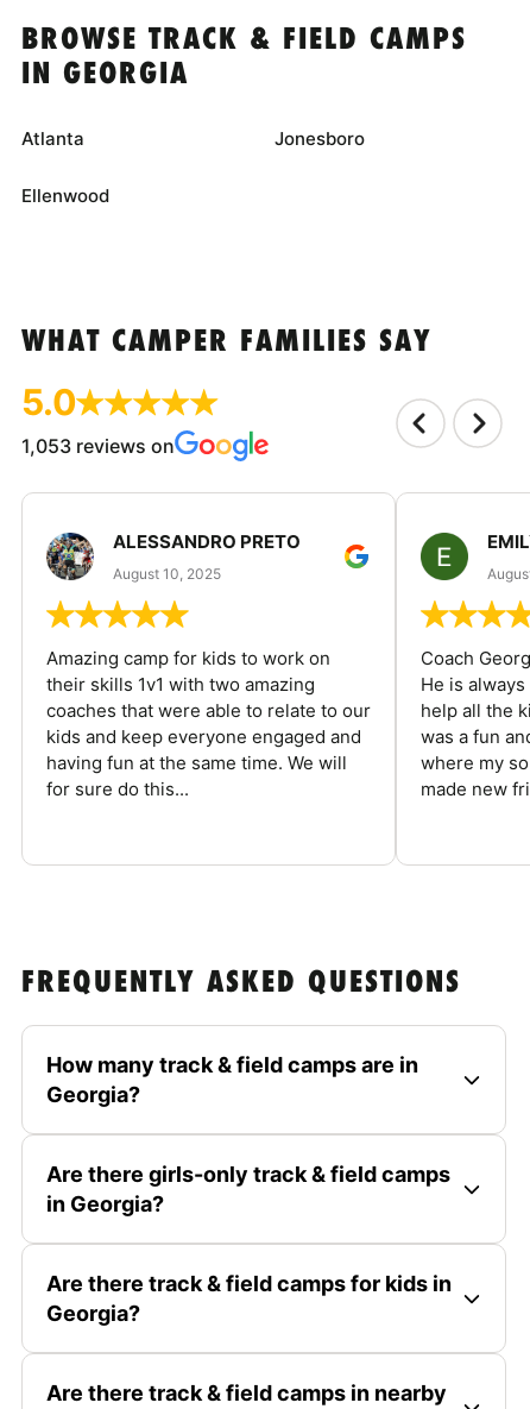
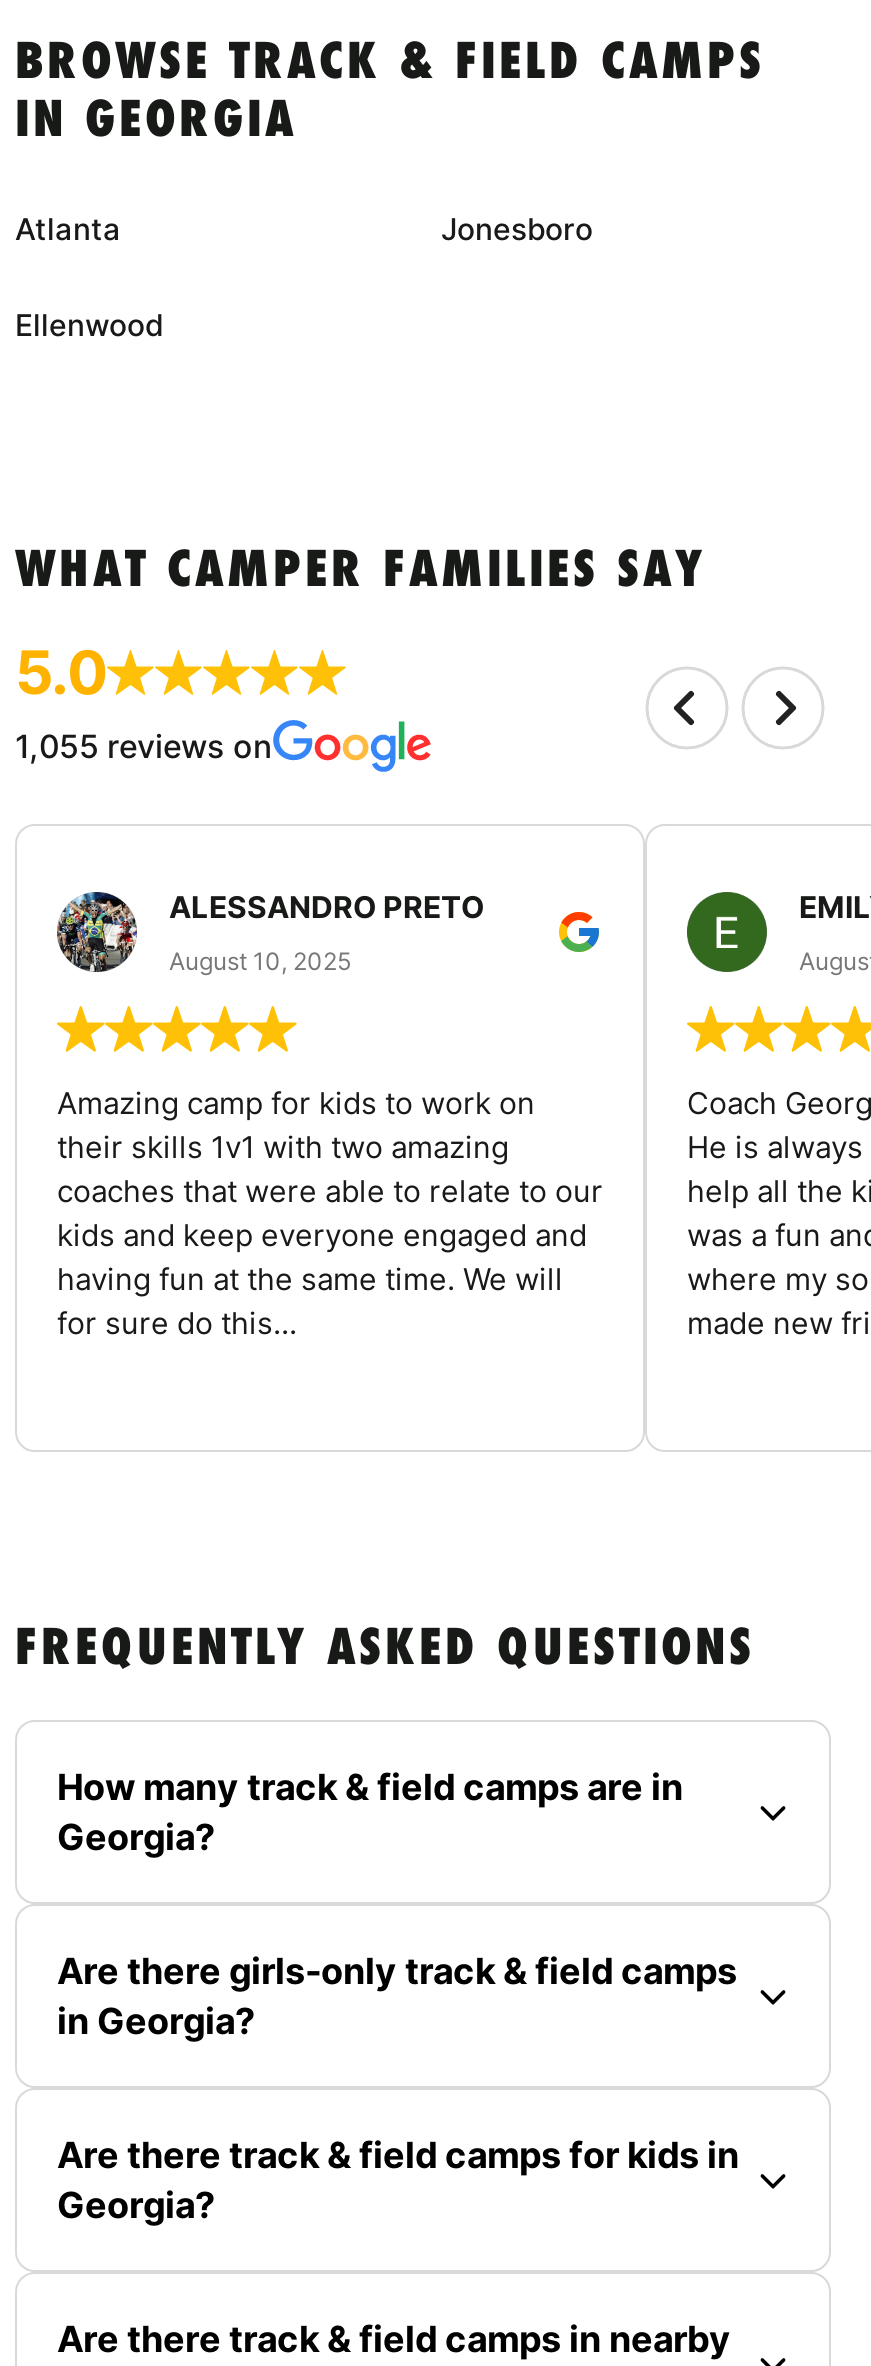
[21,434,175,458] 1,053 reviews on -> [15,726,273,766] 1,055 reviews on

